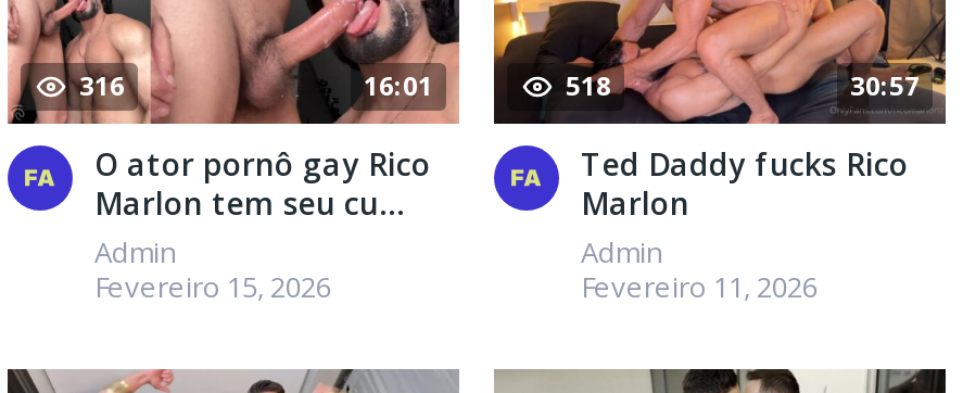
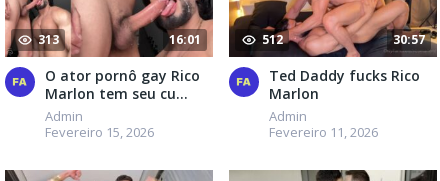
[79,67,125,104] 316 -> [38,31,59,48] 313
[566,67,611,104] 518 -> [262,31,283,48] 512

